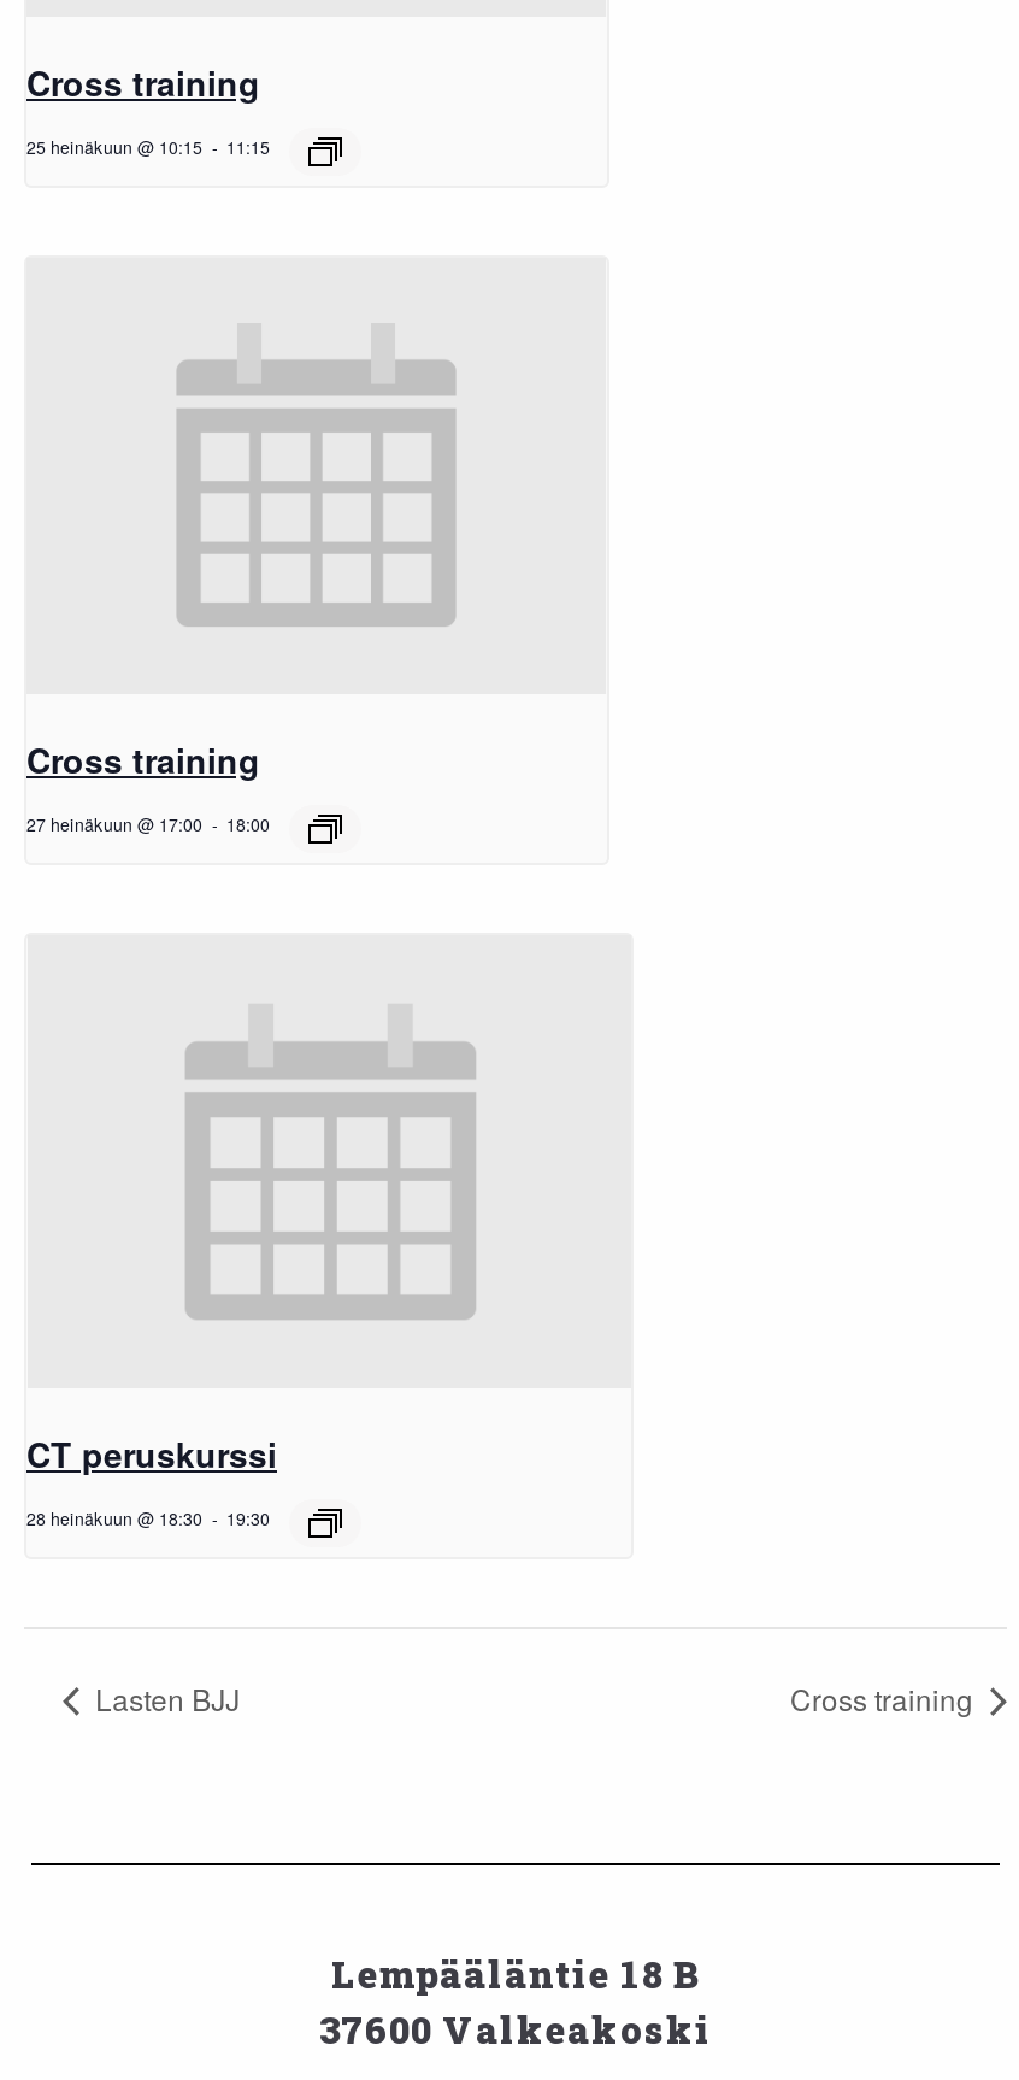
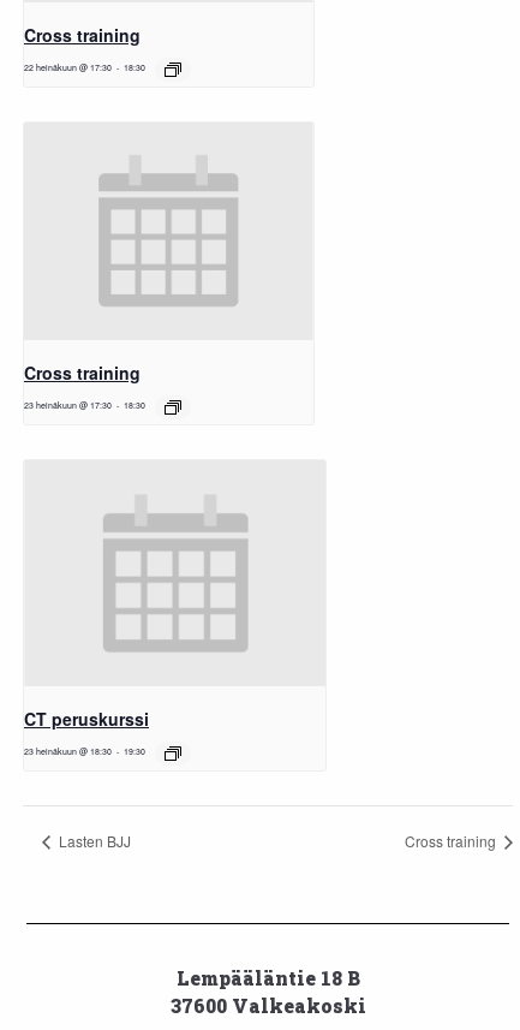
[26,135,202,159] 25 heinäkuun @ 10:15 -> [24,61,112,73] 22 heinäkuun @ 17:30
[226,135,270,159] 11:15 -> [124,61,145,73] 18:30
[26,811,202,835] 27 heinäkuun @ 17:00 -> [24,399,112,411] 23 heinäkuun @ 17:30
[226,811,270,835] 18:00 -> [124,399,145,411] 18:30
[26,1506,270,1530] 28 heinäkuun @ 18:30 19:30 -> [24,745,145,757] 23 heinäkuun @ 18:30 19:30

